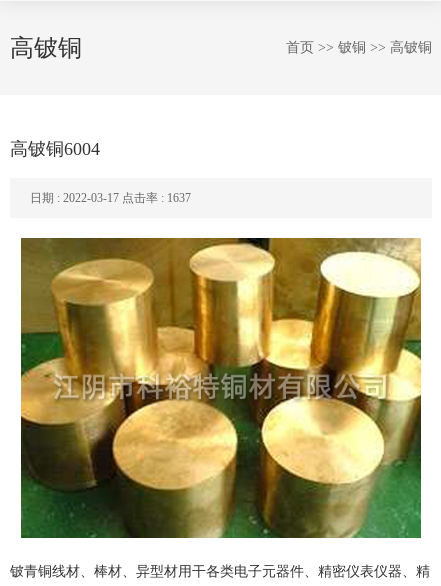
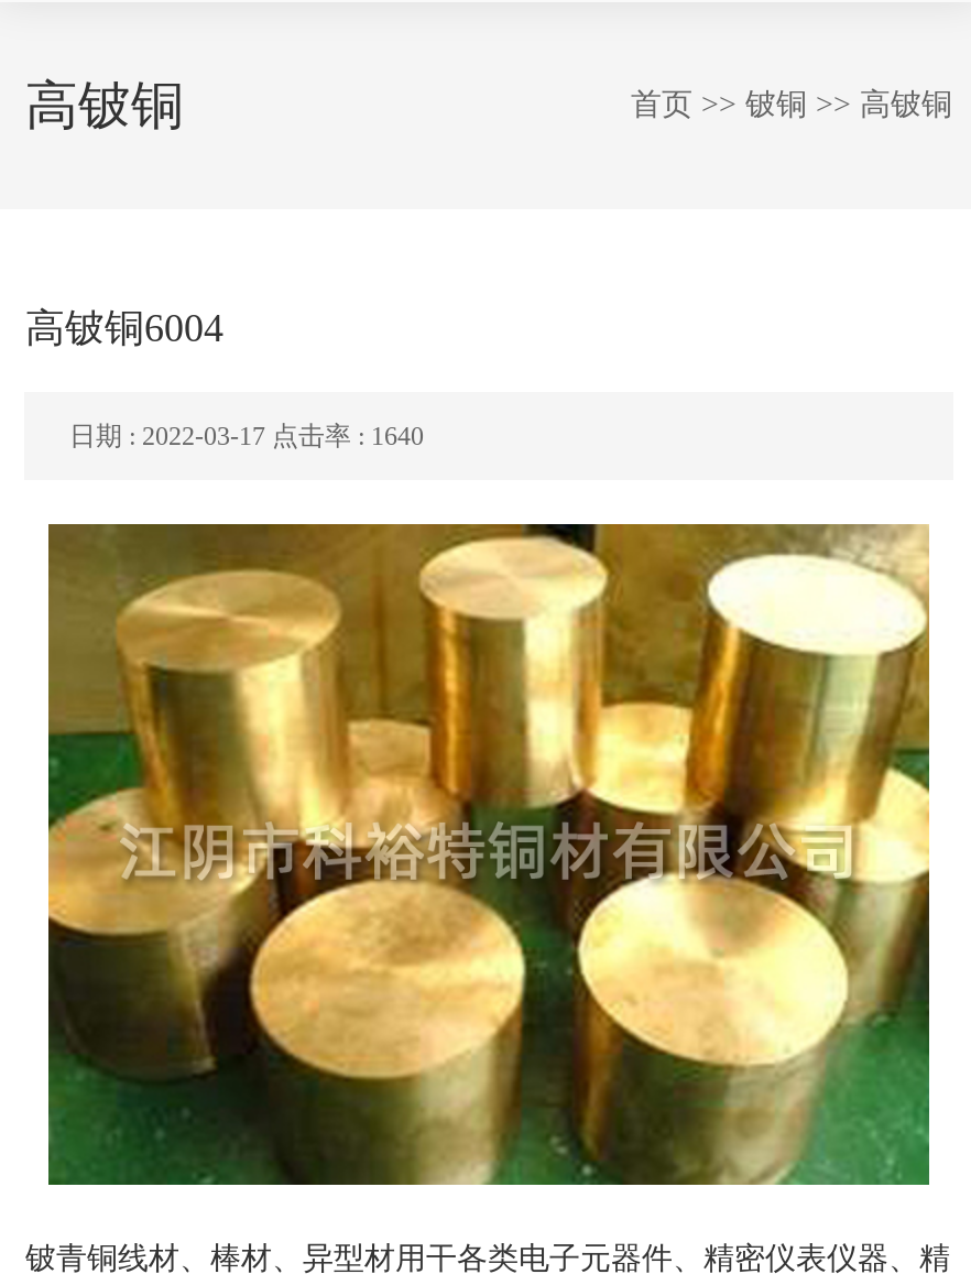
[30,191,191,205] 日期 : 2022-03-17 点击率 : 1637 -> [69,421,424,451] 日期 : 2022-03-17 点击率 : 1640

